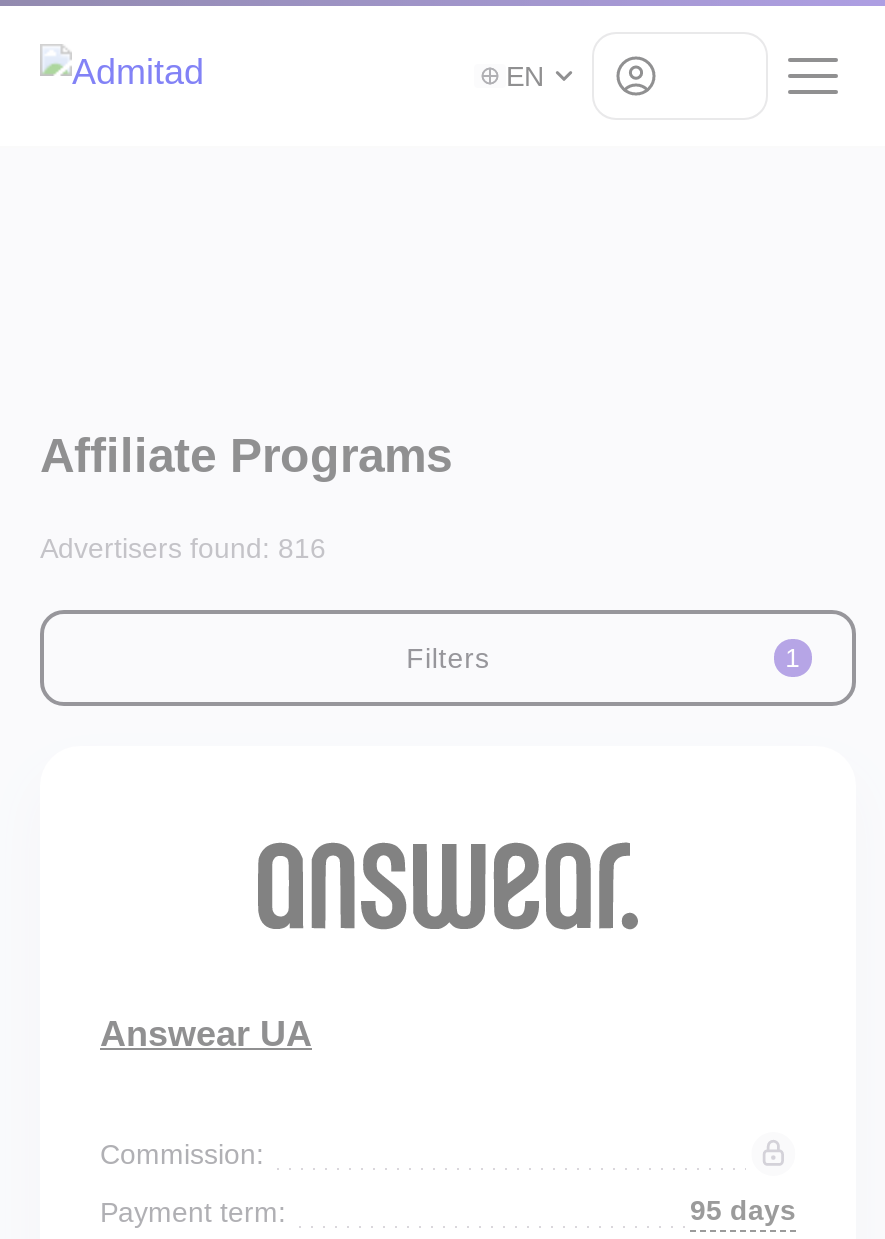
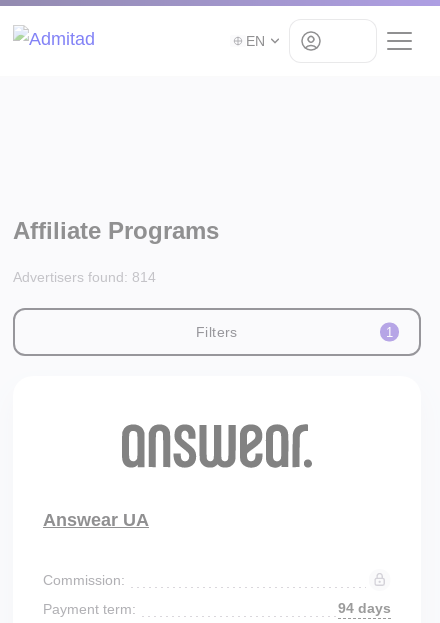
[40,532,326,564] Advertisers found: 816 -> [13,269,156,285] Advertisers found: 814
[690,1194,796,1226] 95 days -> [338,600,391,616] 94 days

